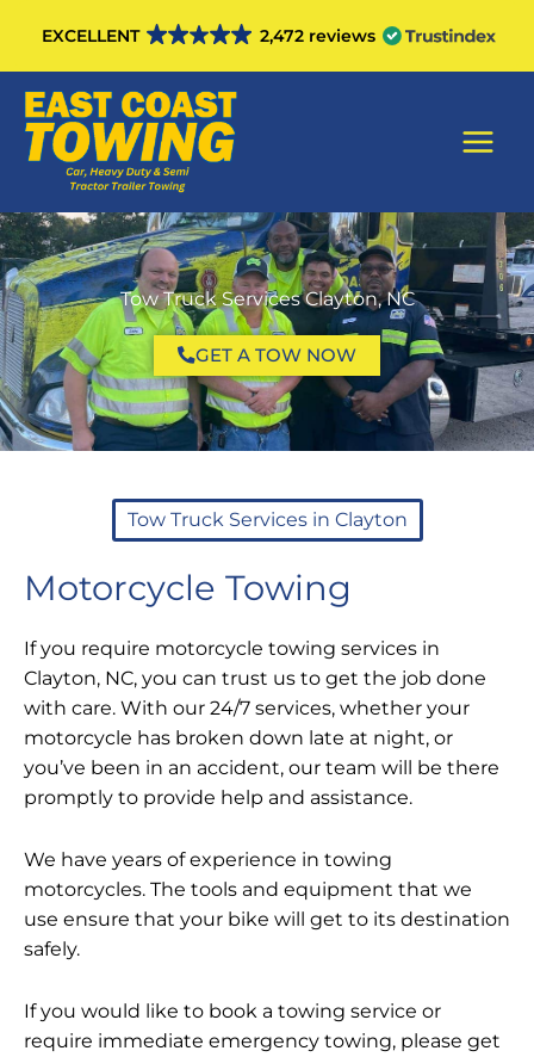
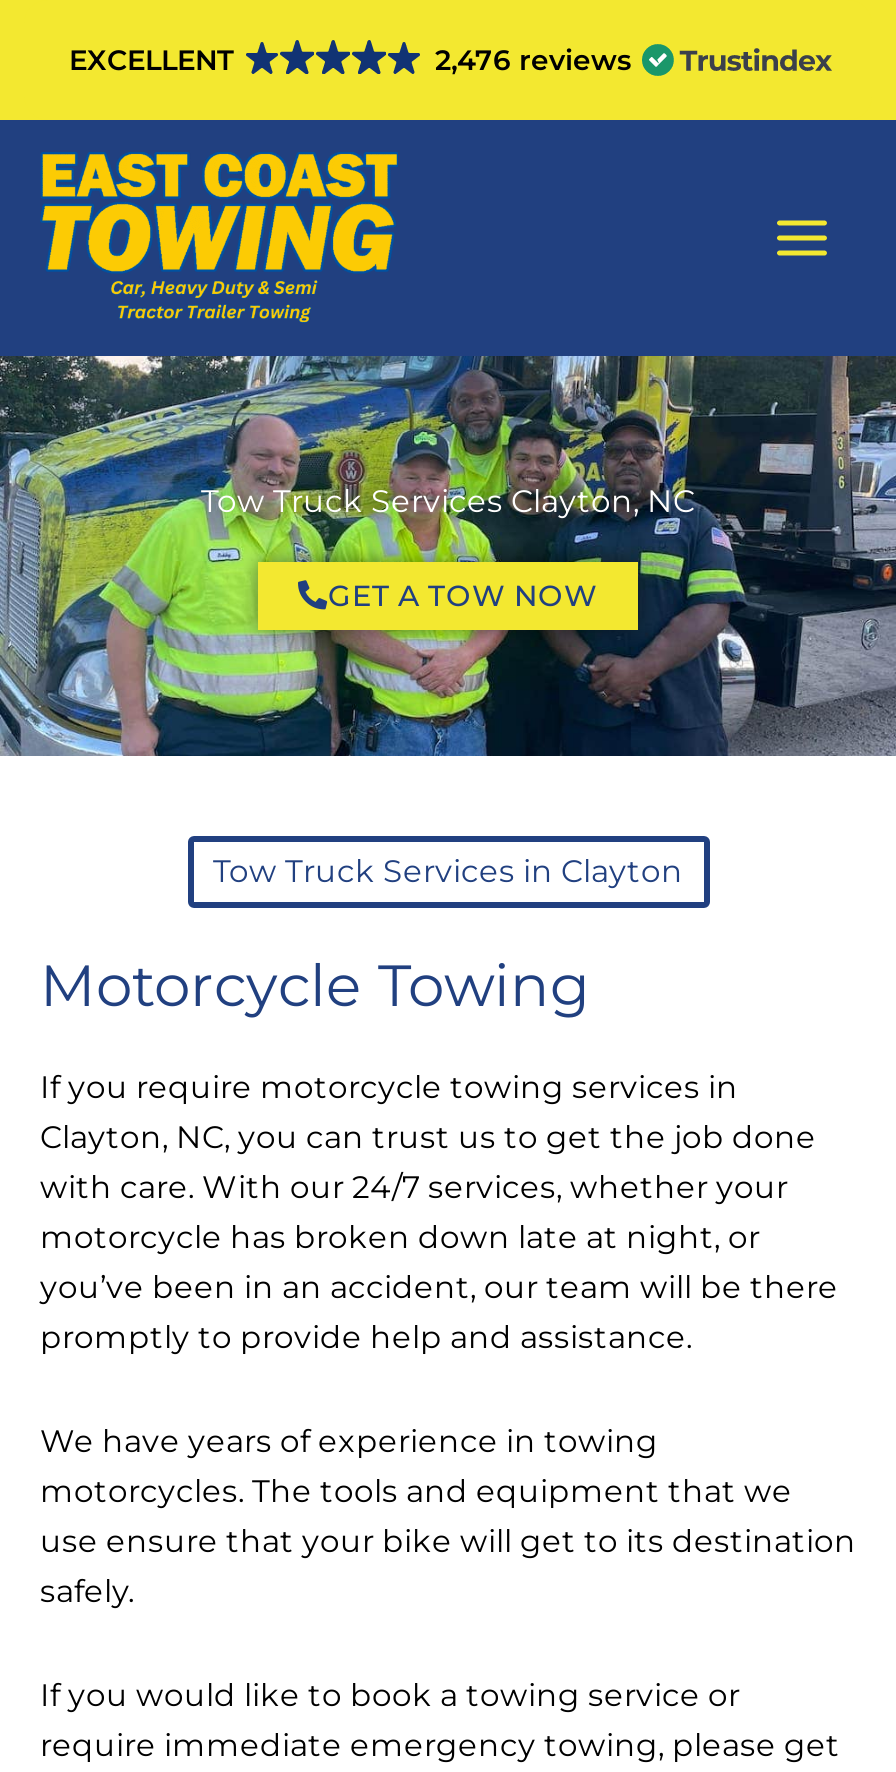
[260,25,375,47] 2,472 reviews -> [435,42,631,78] 2,476 reviews

